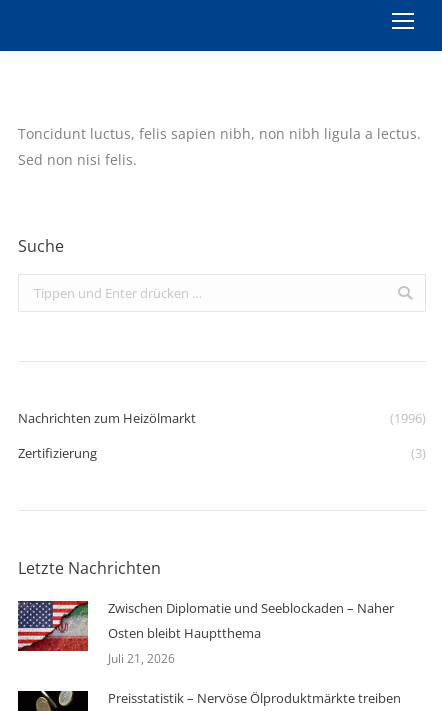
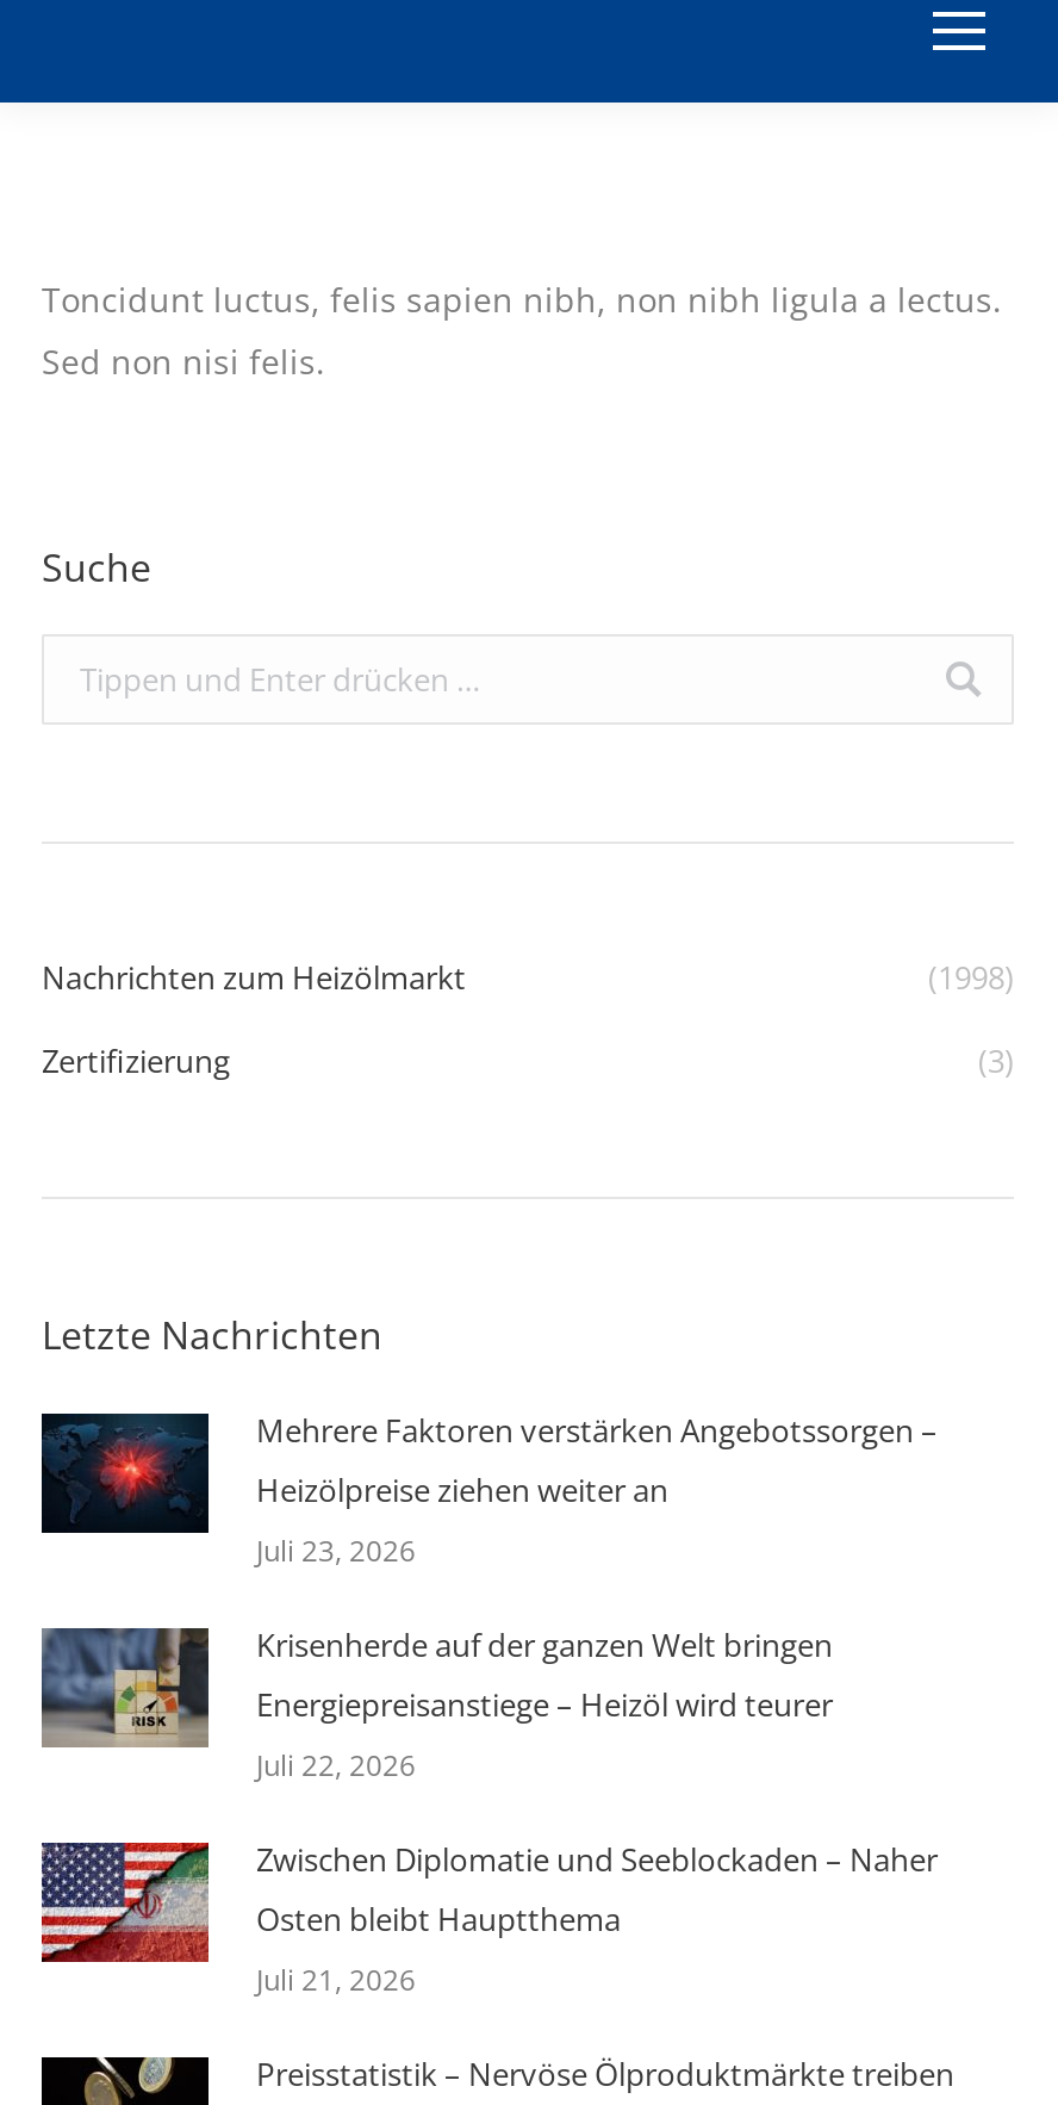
[390,409,426,427] (1996) -> [928,956,1014,999] (1998)
none -> [39,1409,938,1786] [image] | Mehrere Faktoren verstärken Angebotssorgen – | Heizölpreise ziehen weiter an | Juli 23, 2026 | Krisenherde auf der ganzen Welt bringen | Energiepreisanstiege – Heizöl wird teurer | Juli 22, 2026
none -> [39,1626,211,1750] [image]

